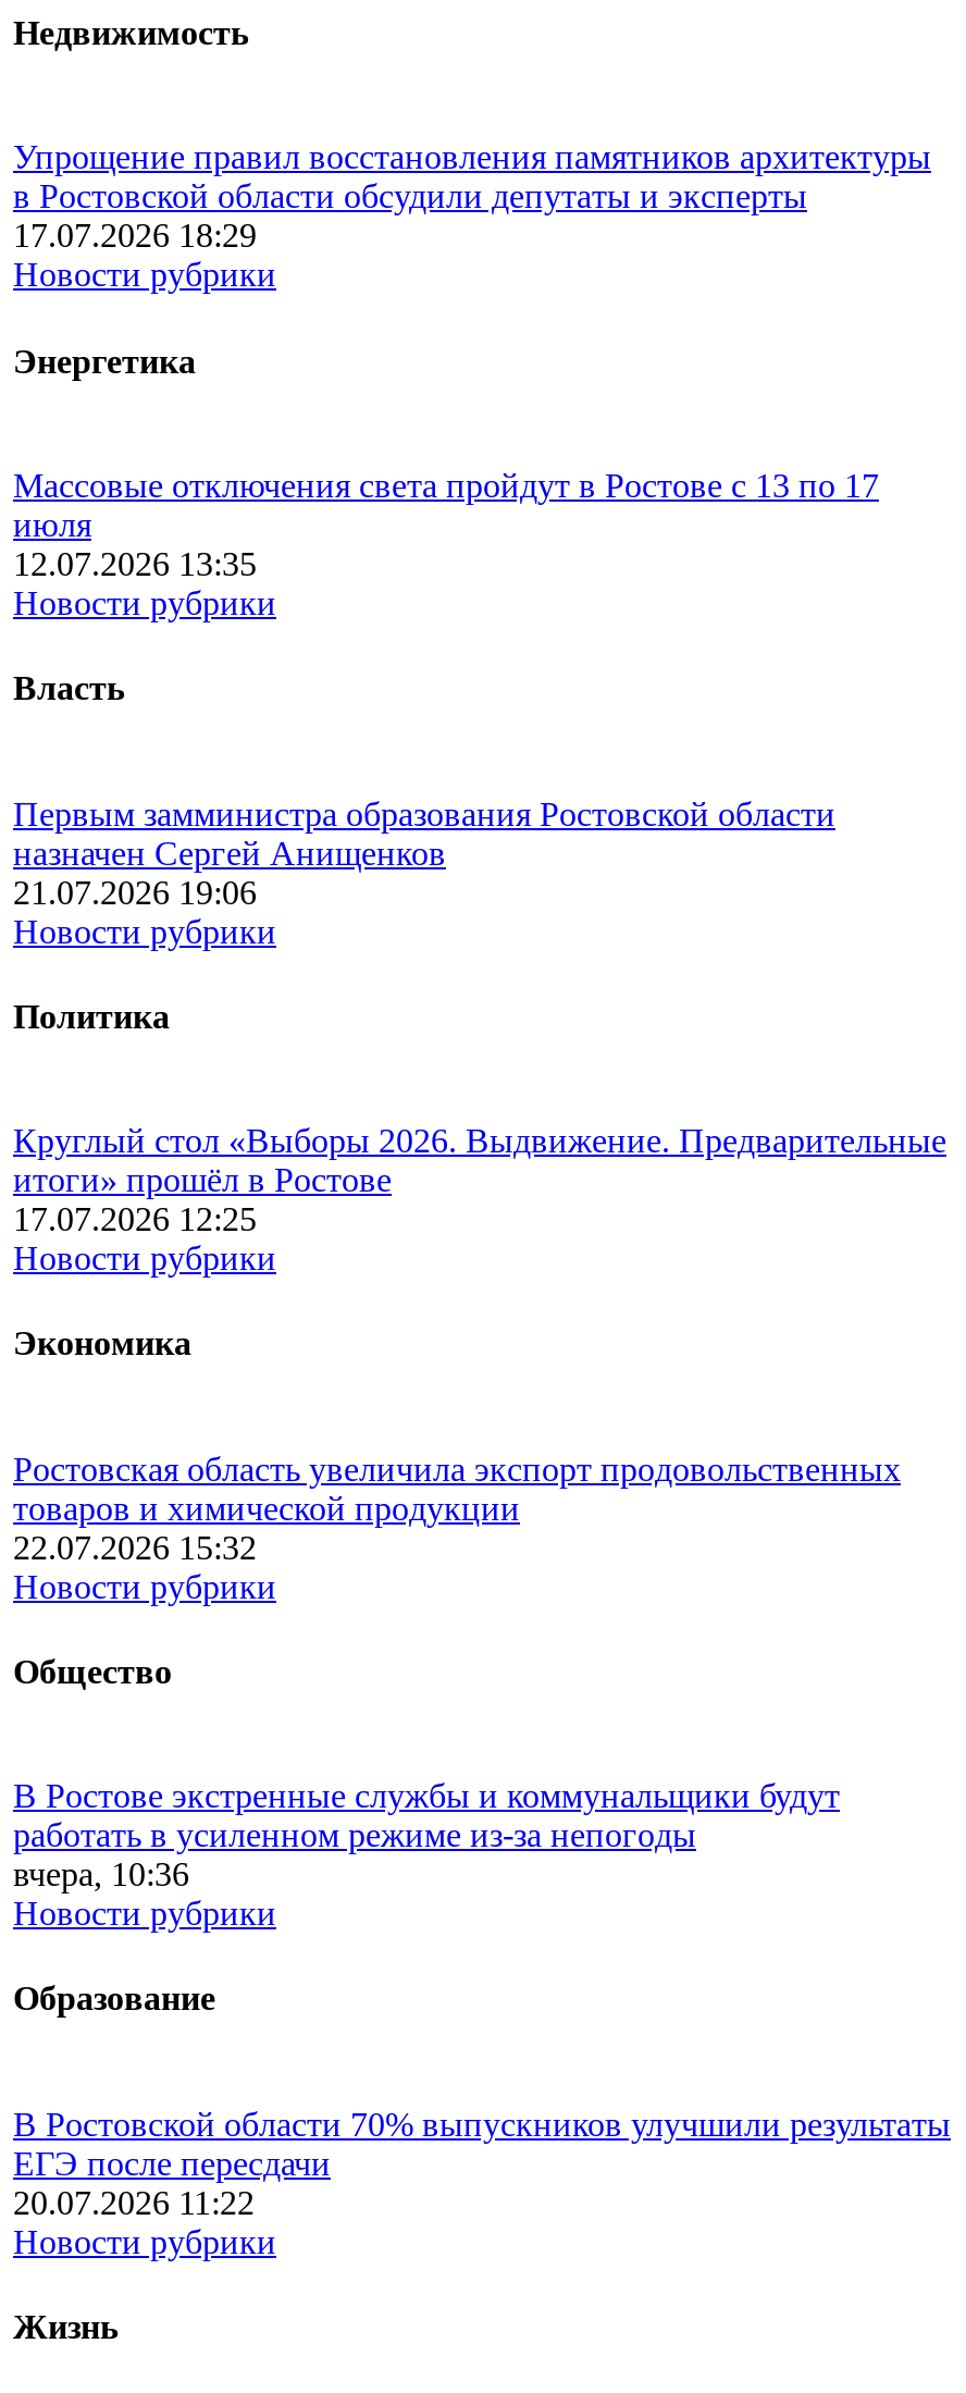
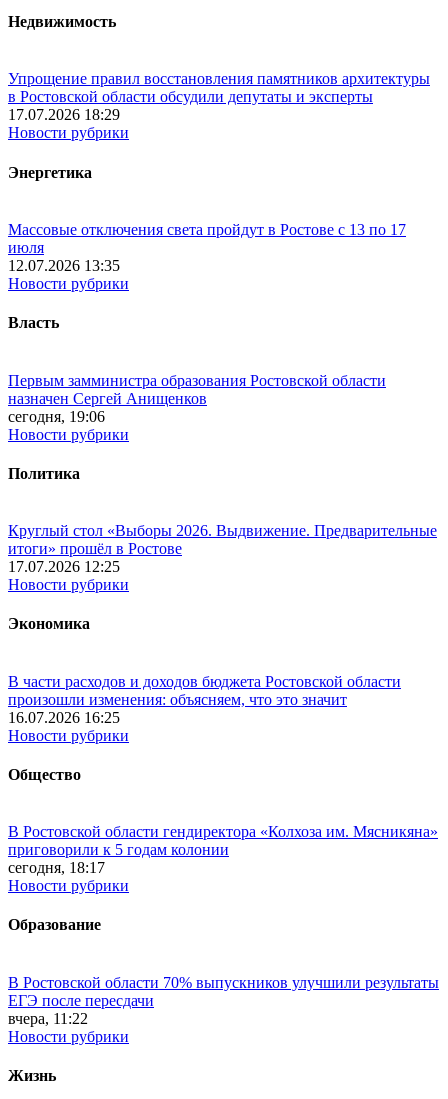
[13,873,257,910] 21.07.2026 19:06 -> [8,407,105,424] сегодня, 19:06
[13,1450,901,1565] Ростовская область увеличила экспорт продовольственных | товаров и химической продукции | 22.07.2026 15:32 -> [8,673,401,726] В части расходов и доходов бюджета Ростовской области | произошли изменения: объясняем, что это значит | 16.07.2026 16:25
[13,1777,840,1893] В Ростове экстренные службы и коммунальщики будут | работать в усиленном режиме из-за непогоды | вчера, 10:36 -> [8,823,438,876] В Ростовской области гендиректора «Колхоза им. Мясникяна» | приговорили к 5 годам колонии | сегодня, 18:17
[13,2183,255,2220] 20.07.2026 11:22 -> [8,1010,88,1027] вчера, 11:22

